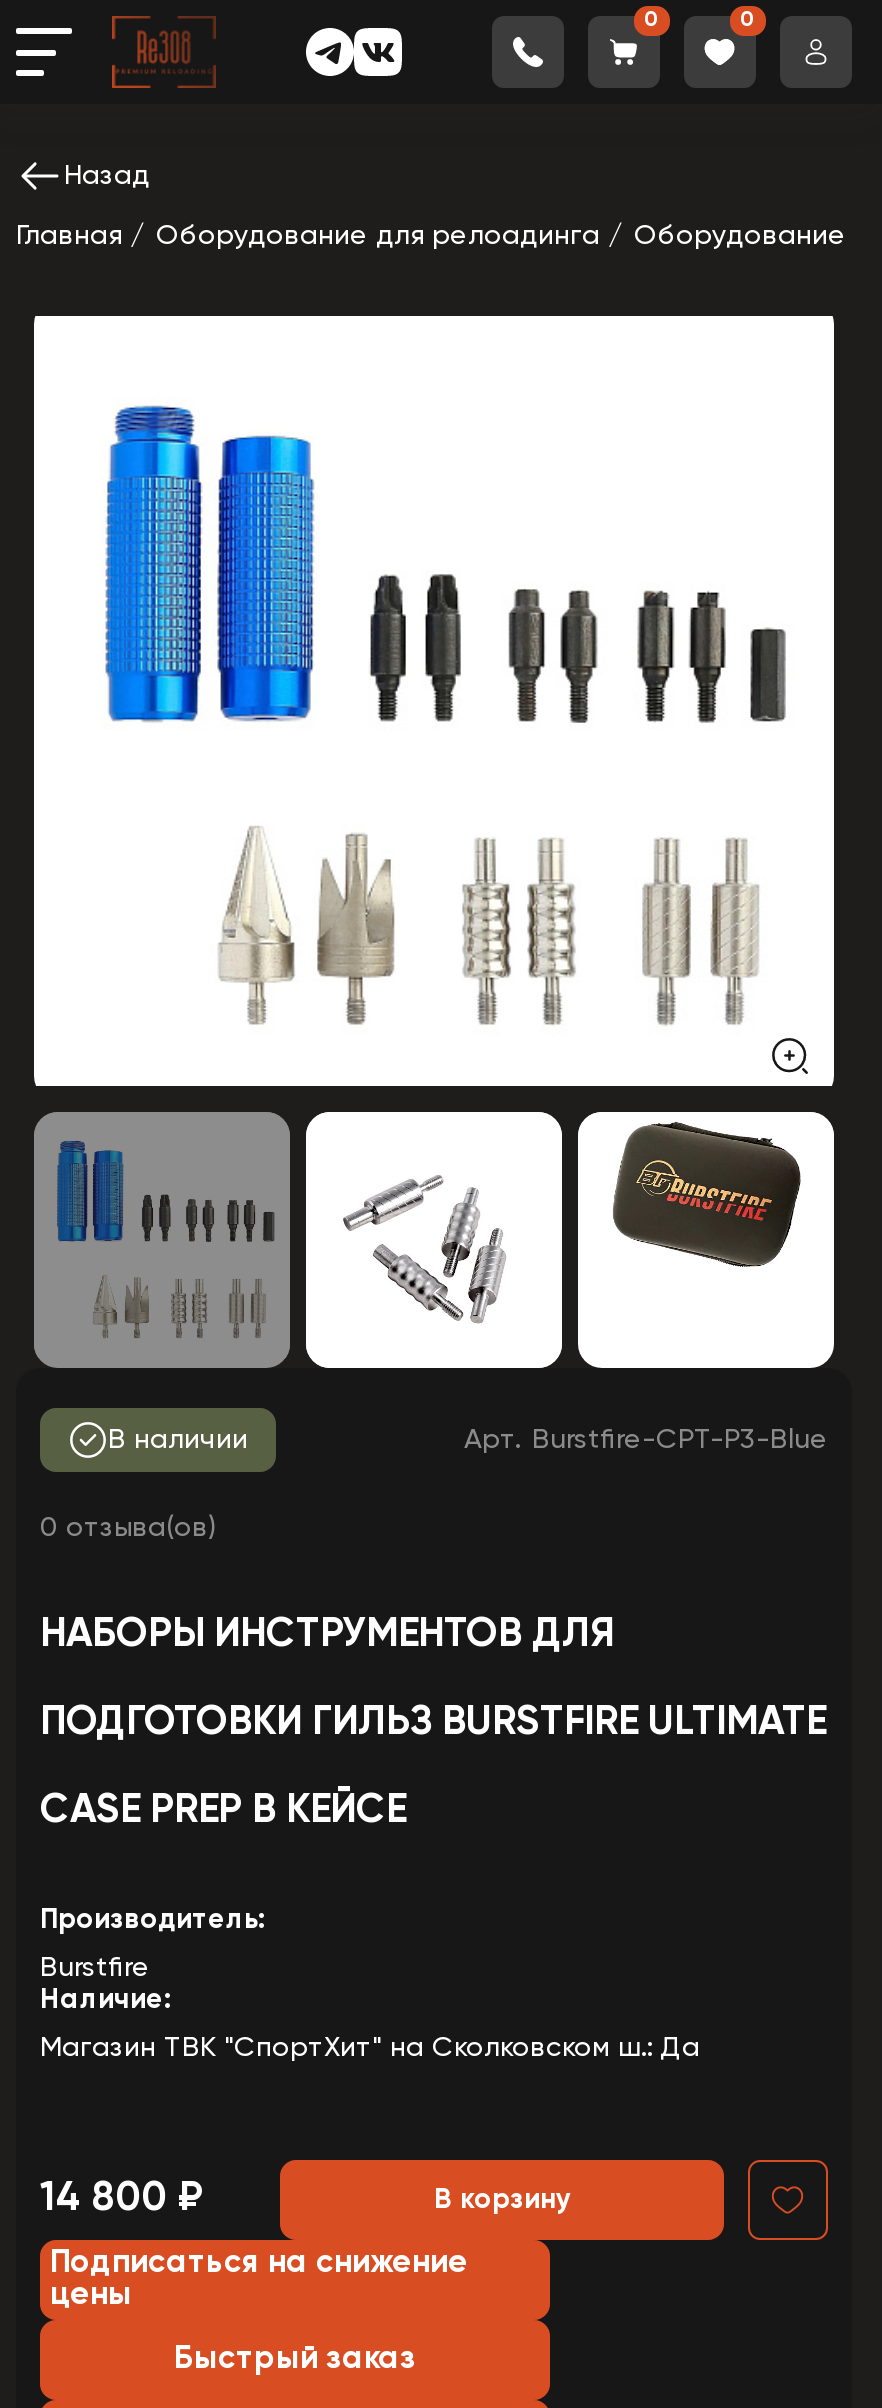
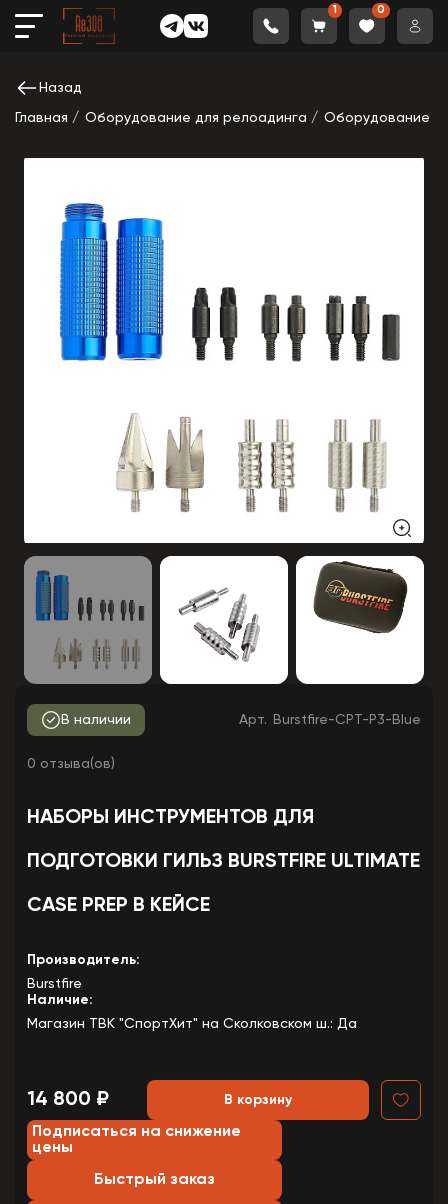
[644,8,660,30] 0 -> [333,4,337,15] 1

